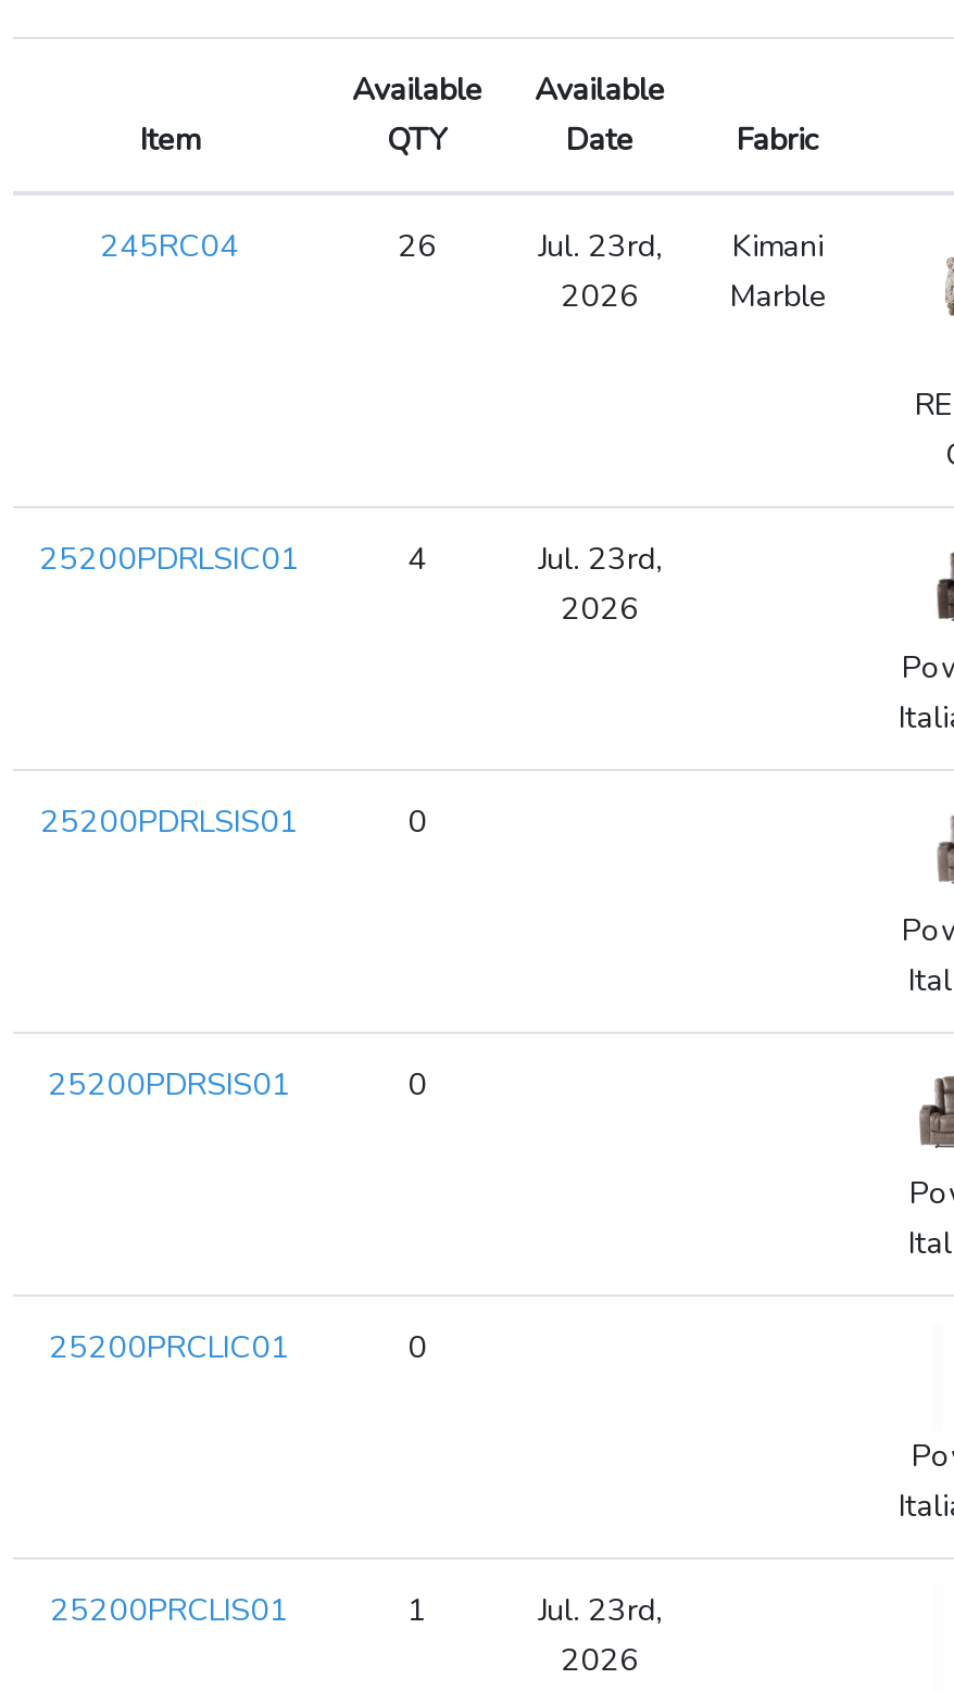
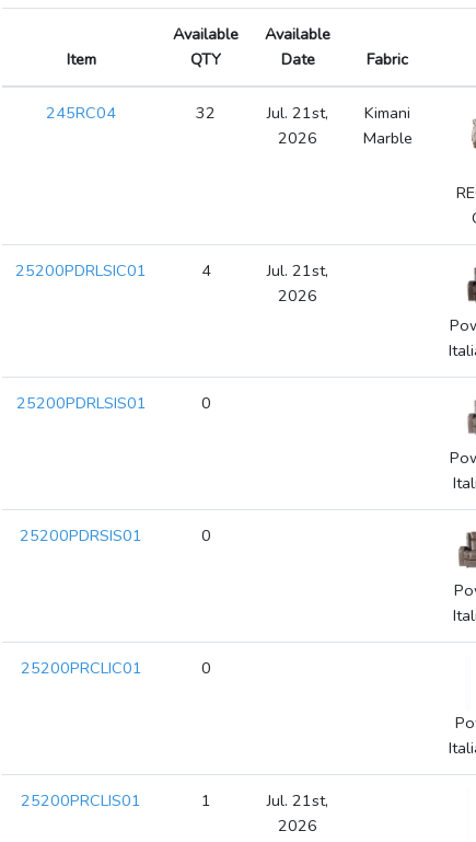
[398,224,437,268] 26 -> [196,102,216,124] 32
[538,224,824,268] Jul. 23rd, Kimani -> [267,102,410,124] Jul. 21st, Kimani
[538,537,662,580] Jul. 23rd, -> [267,260,328,282] Jul. 21st,
[538,1588,662,1632] Jul. 23rd, -> [267,790,328,812] Jul. 21st,

